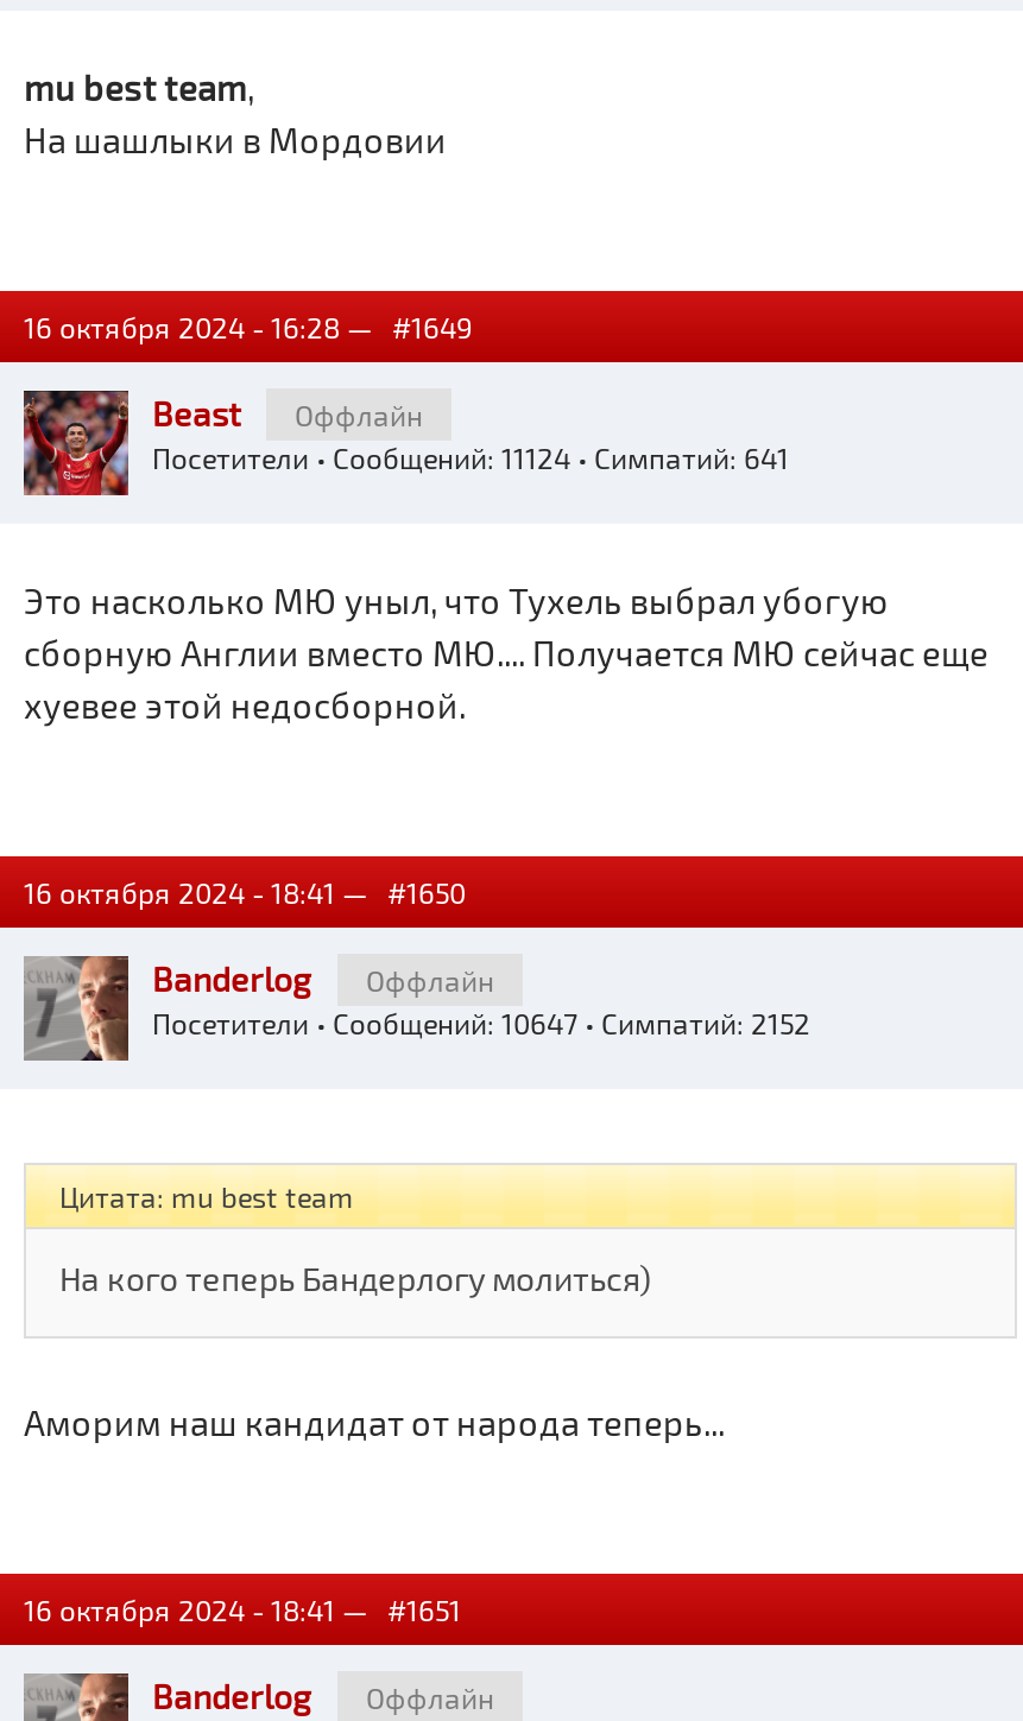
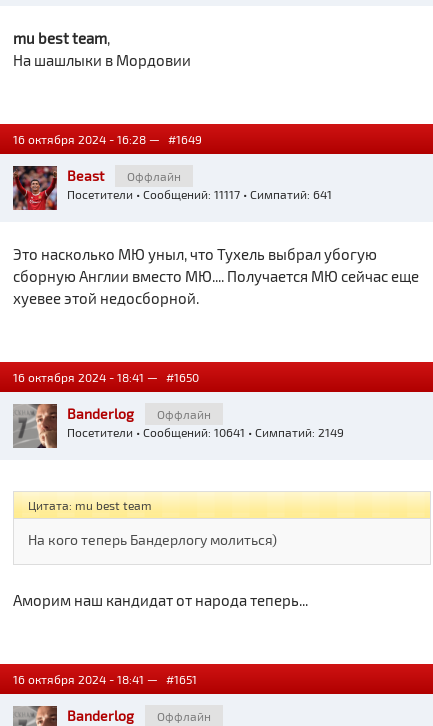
[152,441,789,474] Посетители • Сообщений: 11124 • Симпатий: 641 -> [67,187,332,201] Посетители • Сообщений: 11117 • Симпатий: 641
[152,1006,810,1039] Посетители • Сообщений: 10647 • Симпатий: 2152 -> [67,425,344,439] Посетители • Сообщений: 10641 • Симпатий: 2149

